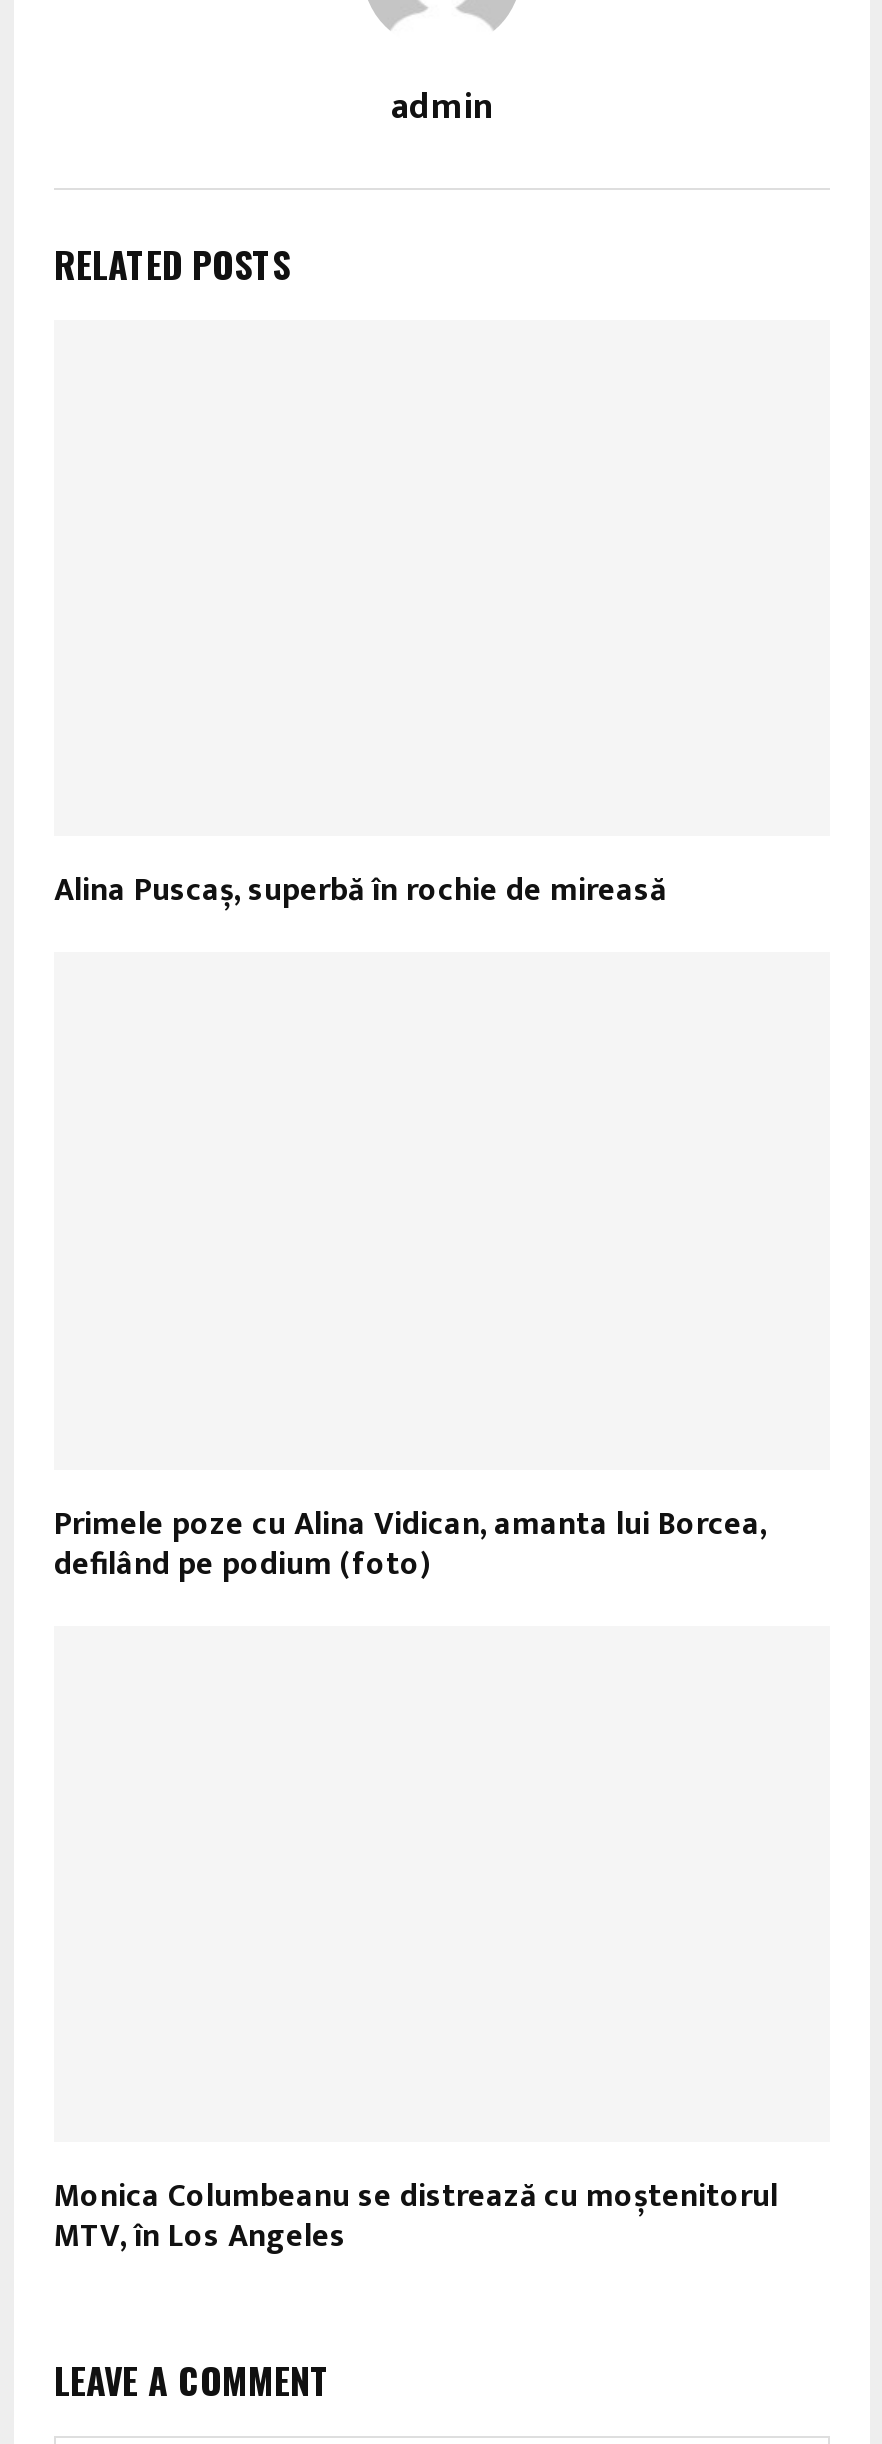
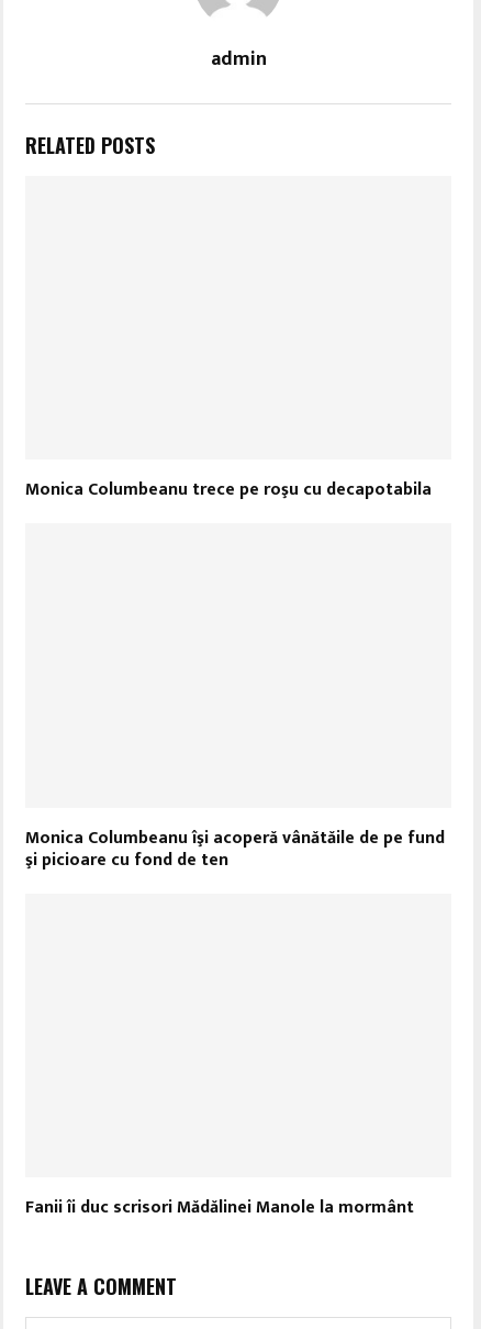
[54,864,666,918] Alina Puscaș, superbă în rochie de mireasă -> [25,475,432,505] Monica Columbeanu trece pe roşu cu decapotabila
[54,1498,766,1592] Primele poze cu Alina Vidican, amanta lui Borcea, | defilând pe podium (foto) -> [25,823,445,875] Monica Columbeanu îşi acoperă vânătăile de pe fund | şi picioare cu fond de ten
[54,2171,778,2265] Monica Columbeanu se distrează cu moștenitorul | MTV, în Los Angeles -> [25,1193,414,1223] Fanii îi duc scrisori Mădălinei Manole la mormânt

